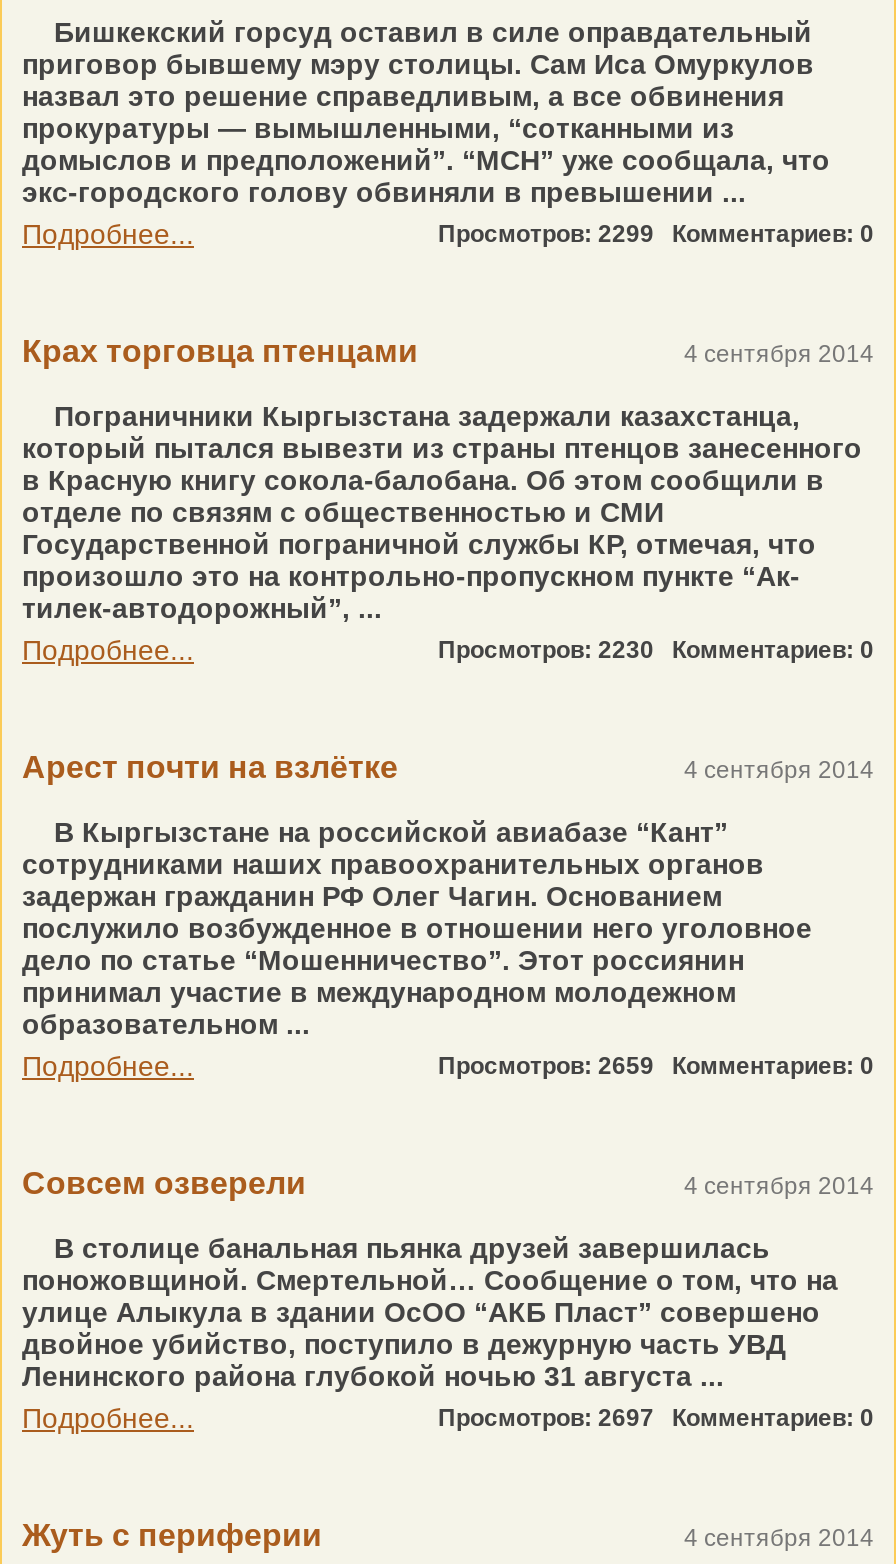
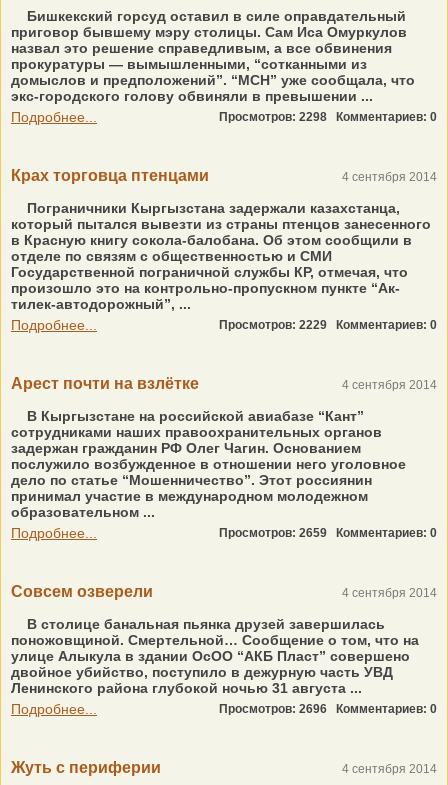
[438,220,874,248] Просмотров: 2299 Комментариев: 0 -> [219,110,437,124] Просмотров: 2298 Комментариев: 0
[438,636,874,664] Просмотров: 2230 Комментариев: 0 -> [219,318,437,332] Просмотров: 2229 Комментариев: 0
[438,1404,874,1432] Просмотров: 2697 Комментариев: 0 -> [219,702,437,716] Просмотров: 2696 Комментариев: 0

